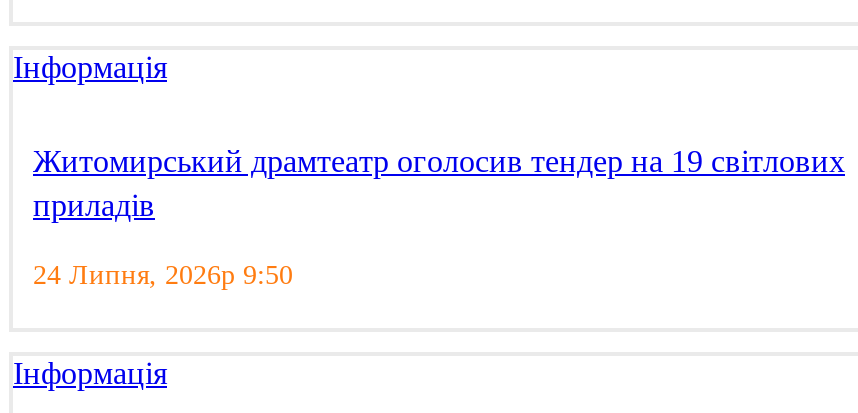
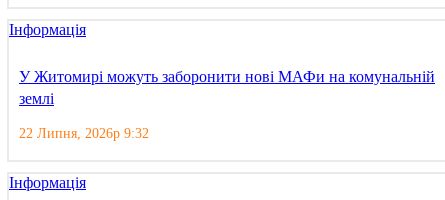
[33,143,845,221] Житомирський драмтеатр оголосив тендер на 19 світлових | приладів -> [19,68,435,107] У Житомирі можуть заборонити нові МАФи на комунальній | землі
[33,259,293,289] 24 Липня, 2026р 9:50 -> [19,126,149,141] 22 Липня, 2026р 9:32

